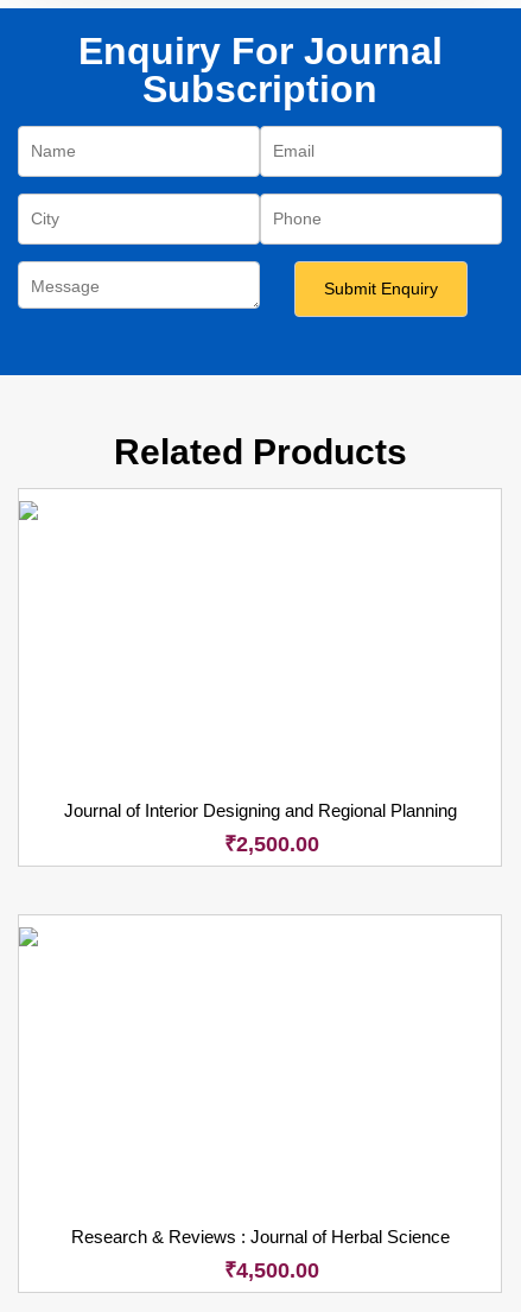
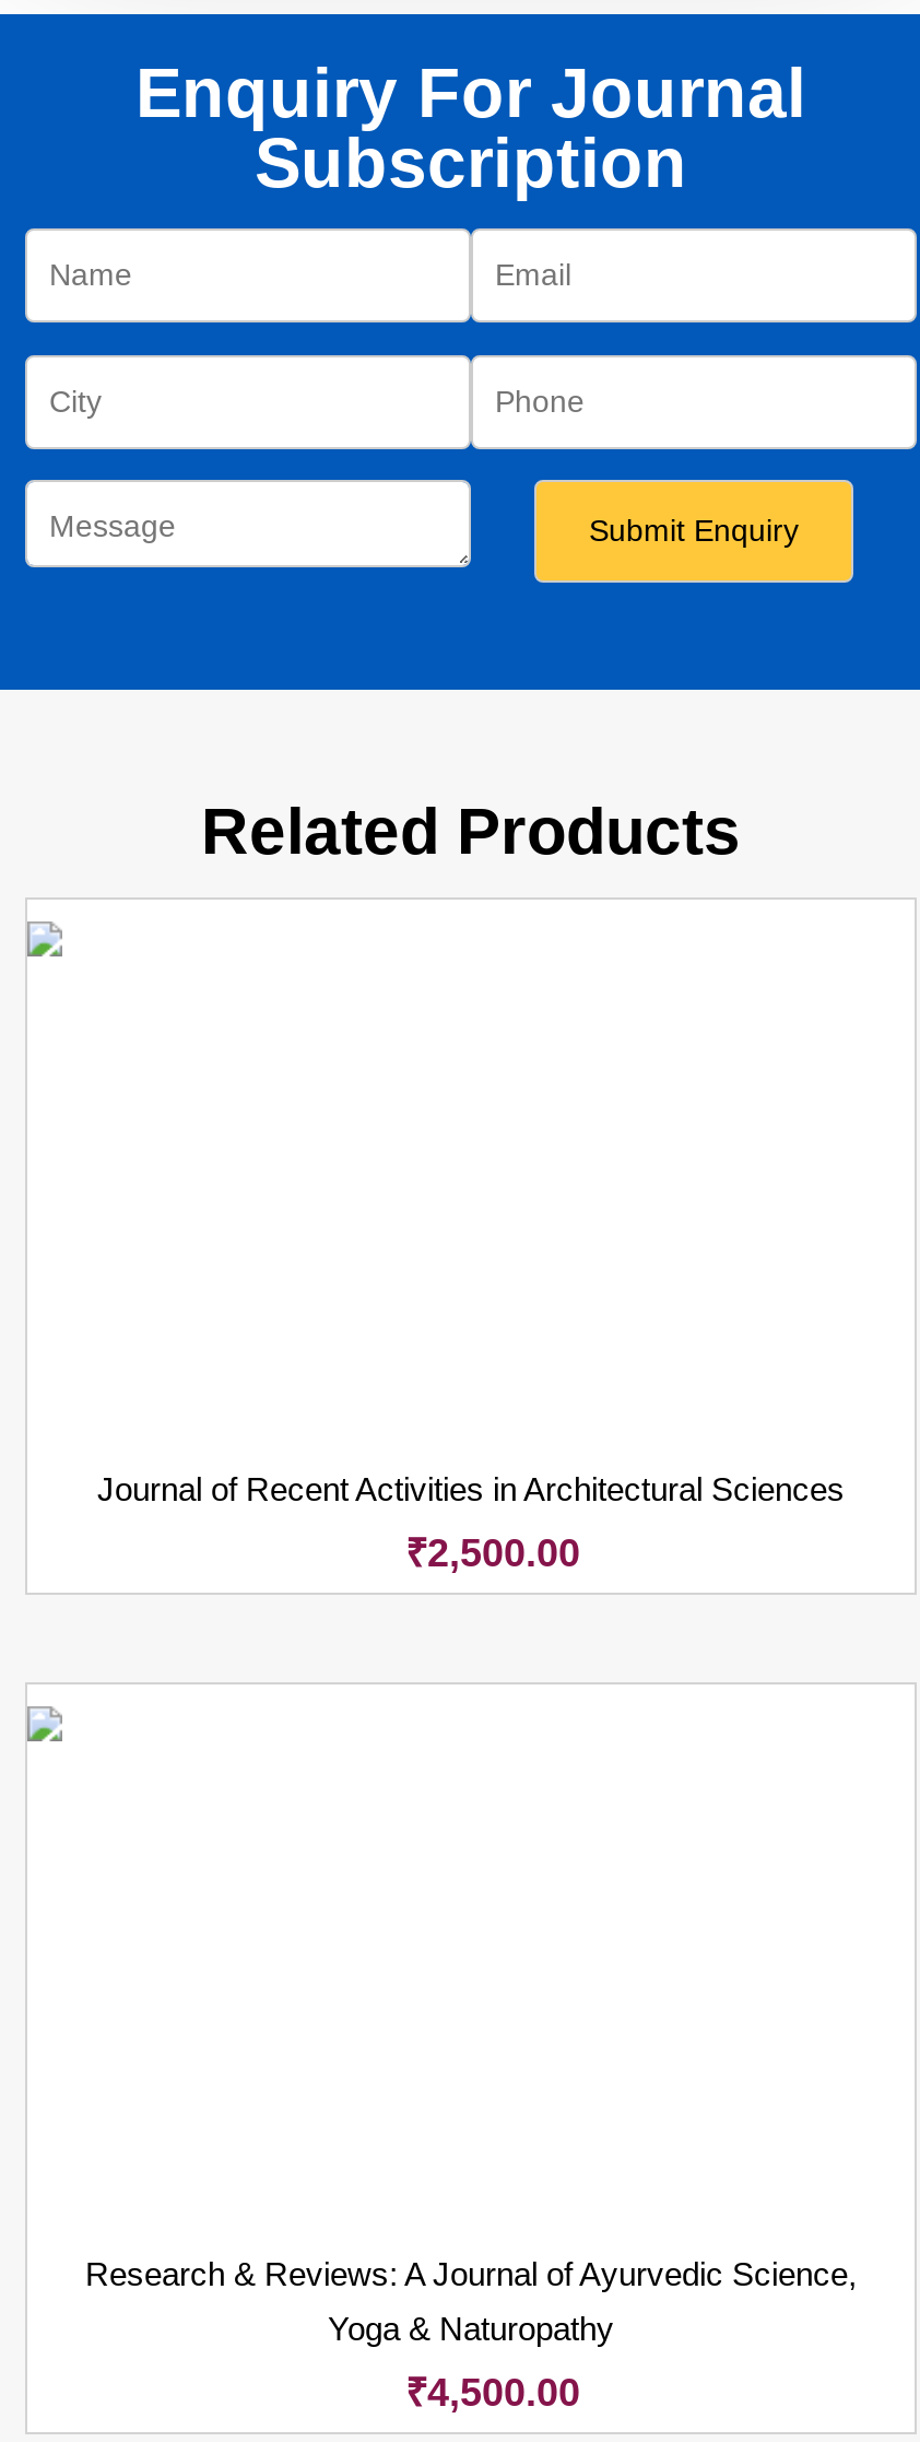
[63,800,456,820] Journal of Interior Designing and Regional Planning -> [97,1471,845,1508] Journal of Recent Activities in Architectural Sciences
[71,1226,449,1246] Research & Reviews : Journal of Herbal Science -> [85,2256,857,2348] Research & Reviews: A Journal of Ayurvedic Science, | Yoga & Naturopathy

